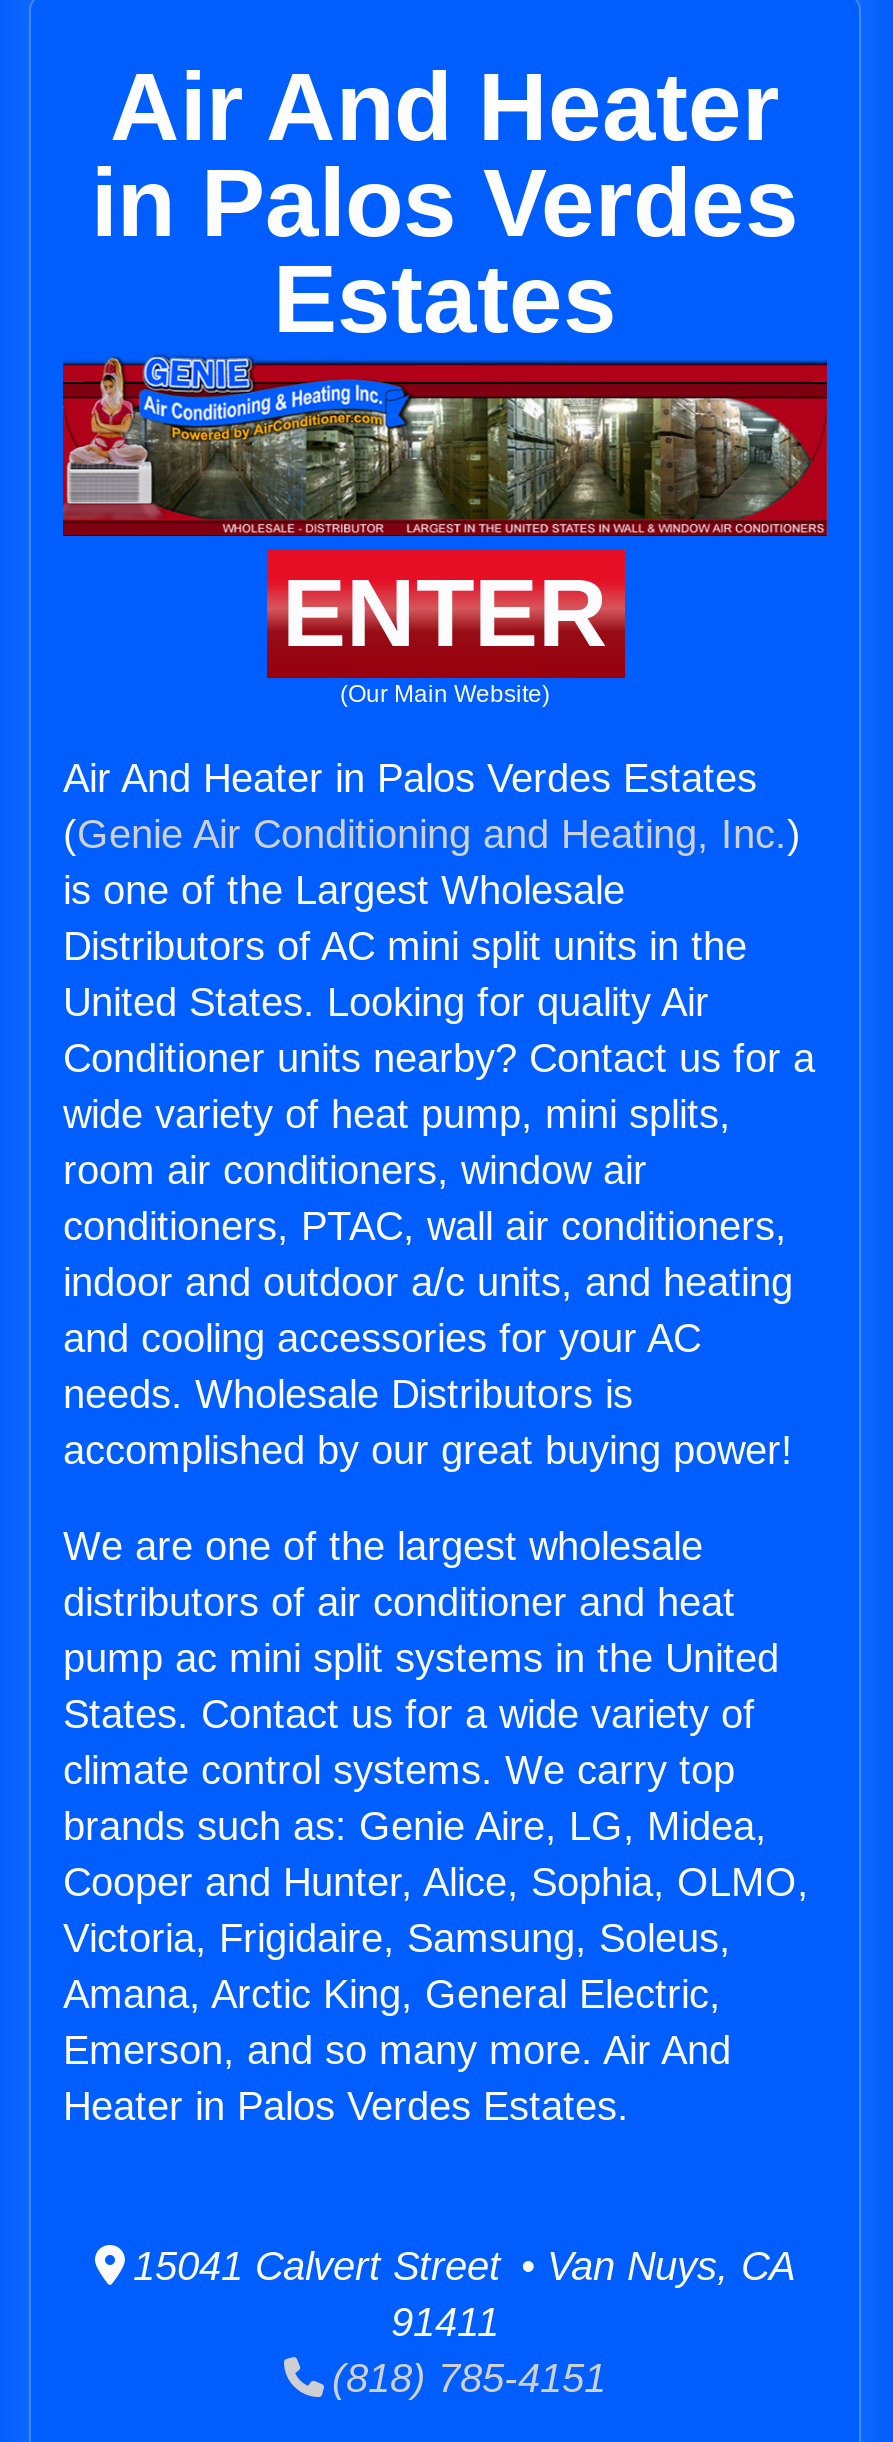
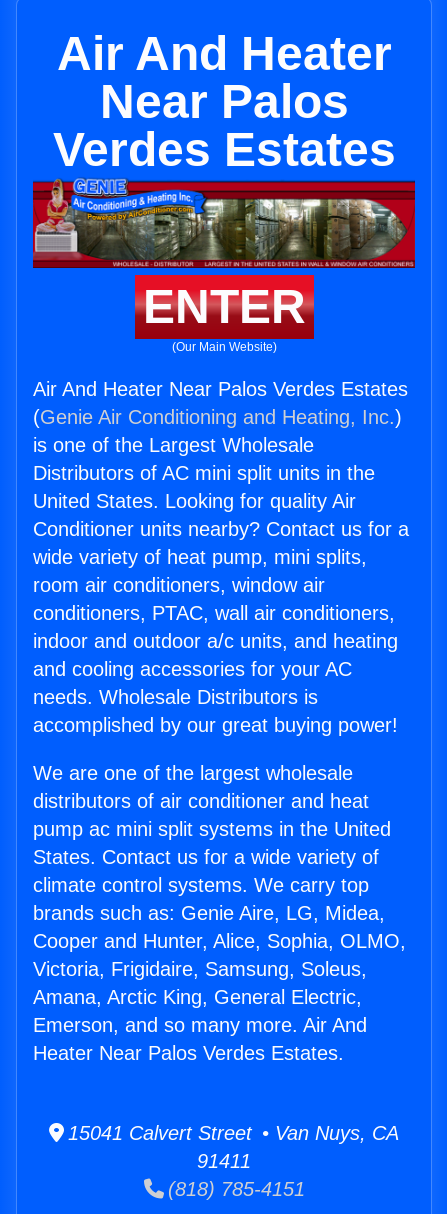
[91,150,799,352] in Palos Verdes | Estates -> [52,75,395,176] Near Palos | Verdes Estates
[63,756,757,800] Air And Heater in Palos Verdes Estates -> [33,378,408,400] Air And Heater Near Palos Verdes Estates
[63,2084,629,2128] Heater in Palos Verdes Estates. -> [33,1042,344,1064] Heater Near Palos Verdes Estates.

